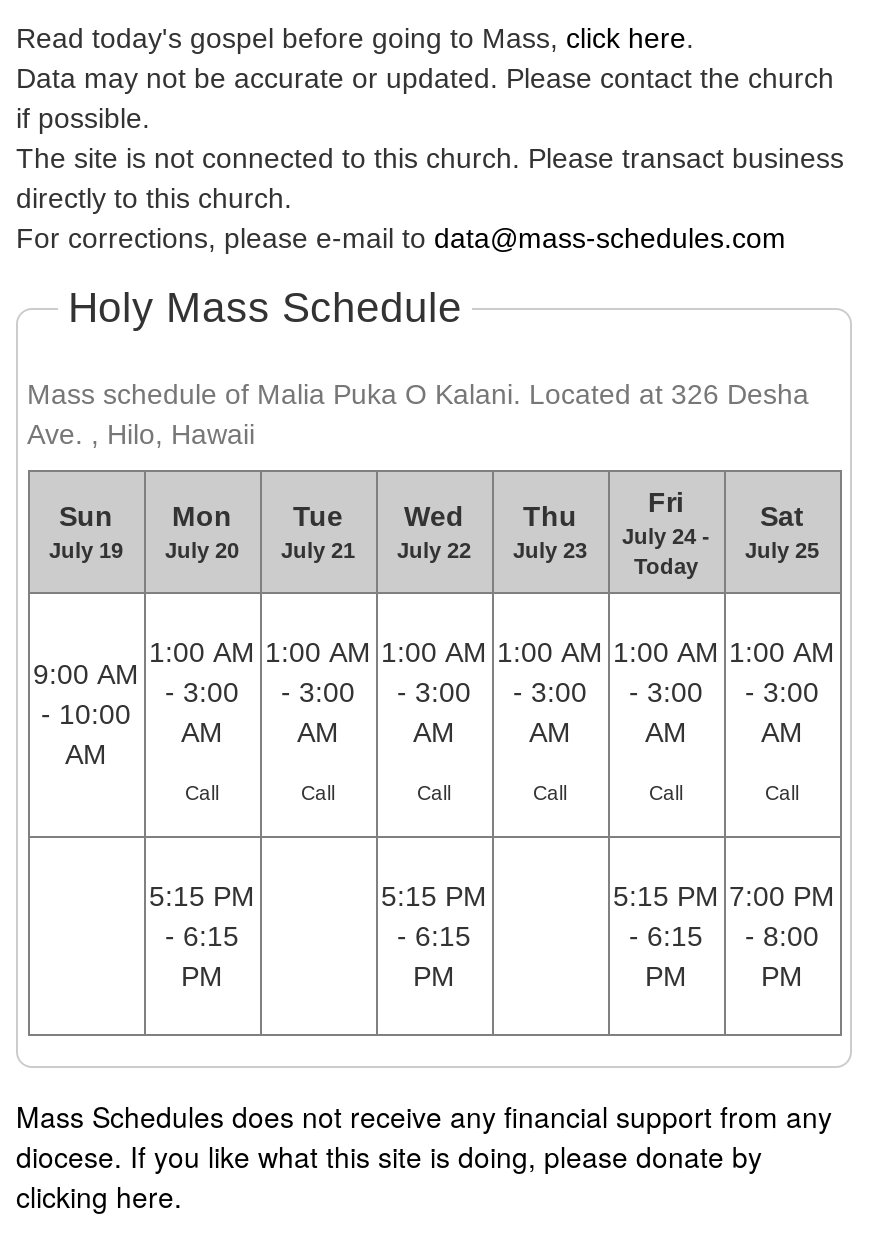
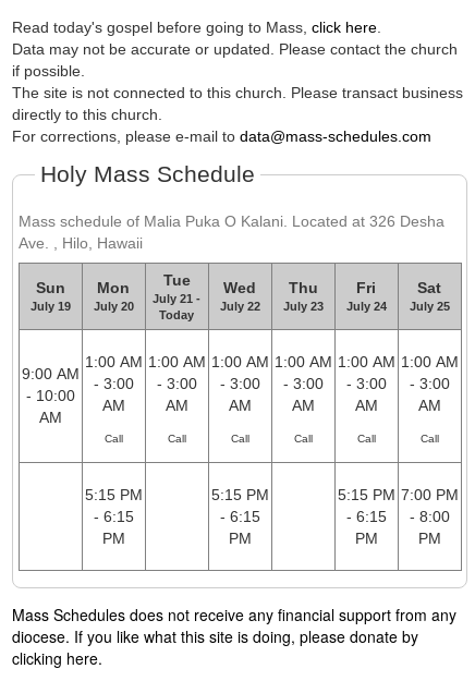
[622,524,710,578] July 24 - | Today -> [346,300,386,313] July 24
[281,538,355,562] July 21 -> [153,292,200,322] July 21 - | Today

